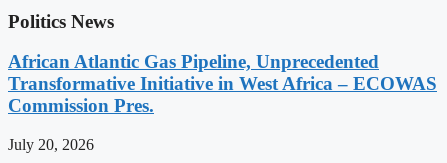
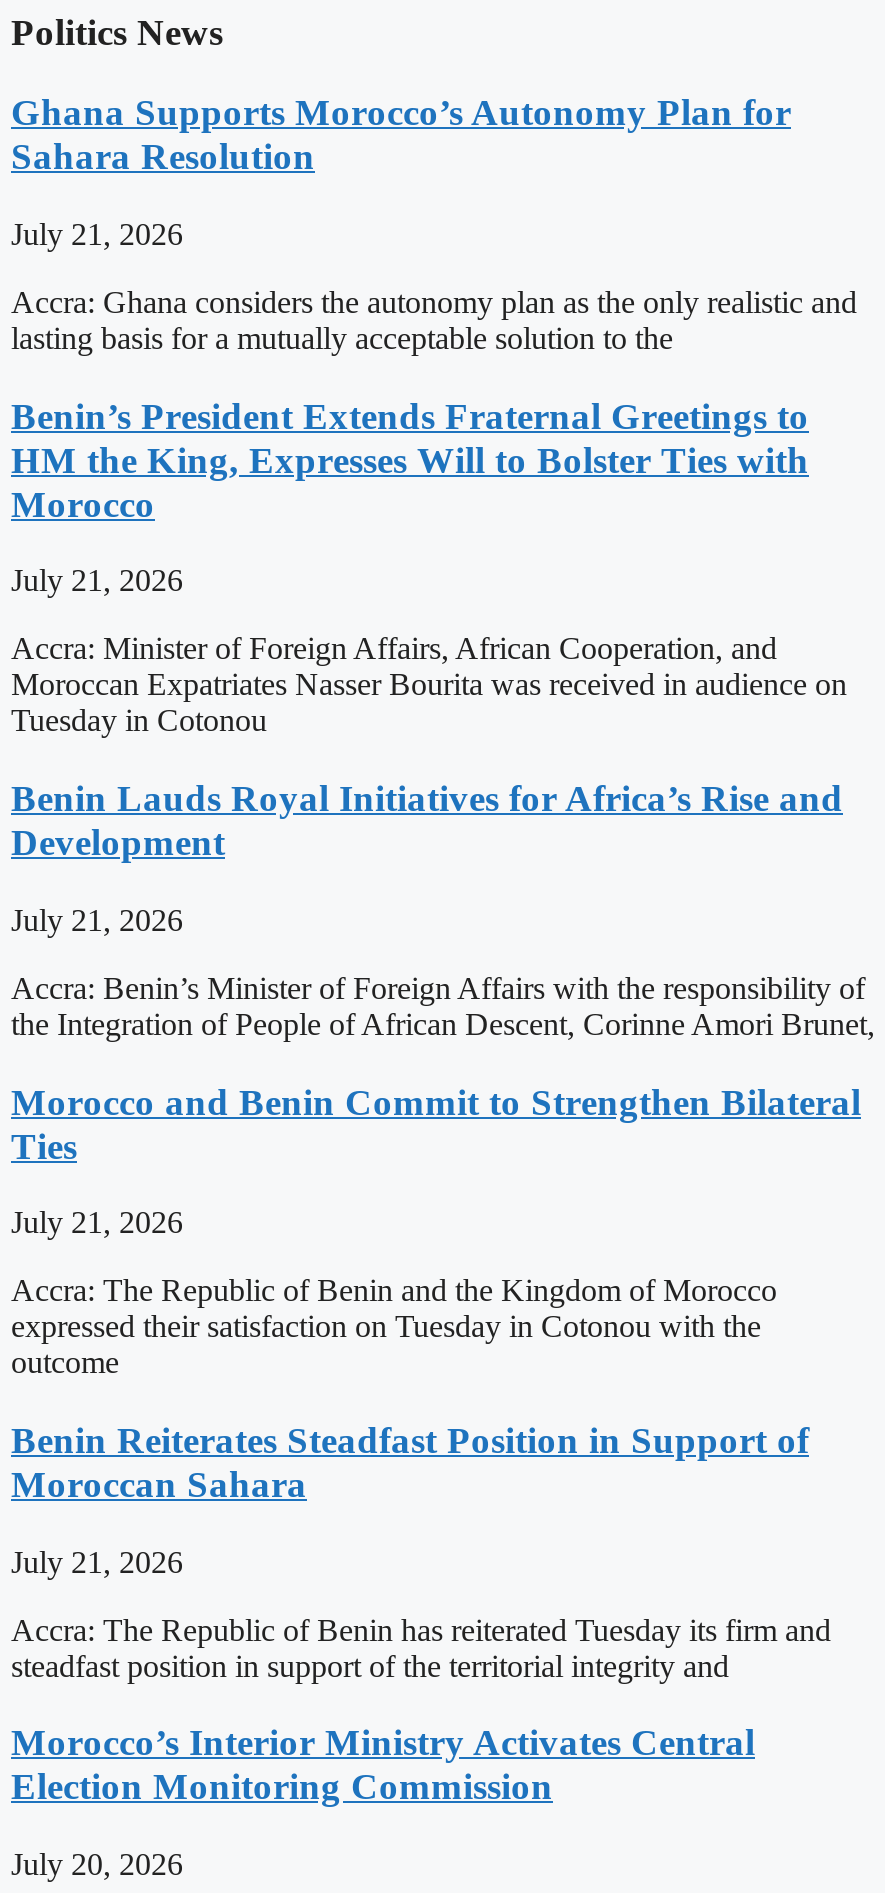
[8,51,437,116] African Atlantic Gas Pipeline, Unprecedented | Transformative Initiative in West Africa – ECOWAS | Commission Pres. -> [11,92,875,1808] Ghana Supports Morocco’s Autonomy Plan for | Sahara Resolution | July 21, 2026 | Accra: Ghana considers the autonomy plan as the only realistic and | lasting basis for a mutually acceptable solution to the | Benin’s President Extends Fraternal Greetings to | HM the King, Expresses Will to Bolster Ties with | Morocco | July 21, 2026 | Accra: Minister of Foreign Affairs, African Cooperation, and | Moroccan Expatriates Nasser Bourita was received in audience on | Tuesday in Cotonou | Benin Lauds Royal Initiatives for Africa’s Rise and | Development | July 21, 2026 | Accra: Benin’s Minister of Foreign Affairs with the responsibility of | the Integration of People of African Descent, Corinne Amori Brunet, | Morocco and Benin Commit to Strengthen Bilateral | Ties | July 21, 2026 | Accra: The Republic of Benin and the Kingdom of Morocco | expressed their satisfaction on Tuesday in Cotonou with the | outcome | Benin Reiterates Steadfast Position in Support of | Moroccan Sahara | July 21, 2026 | Accra: The Republic of Benin has reiterated Tuesday its firm and | steadfast position in support of the territorial integrity and | Morocco’s Interior Ministry Activates Central | Election Monitoring Commission

